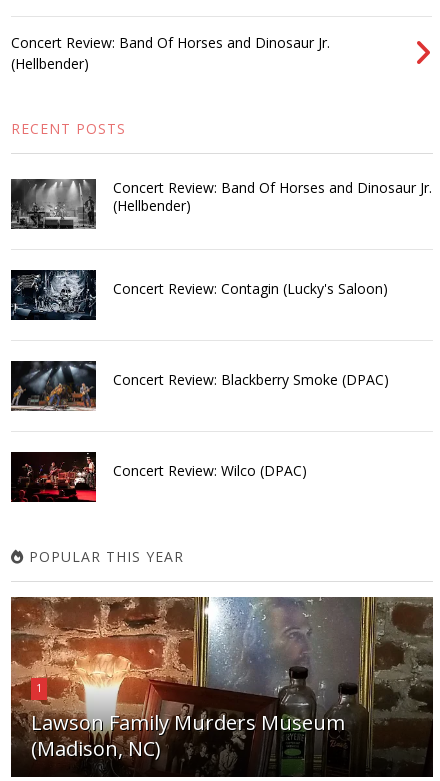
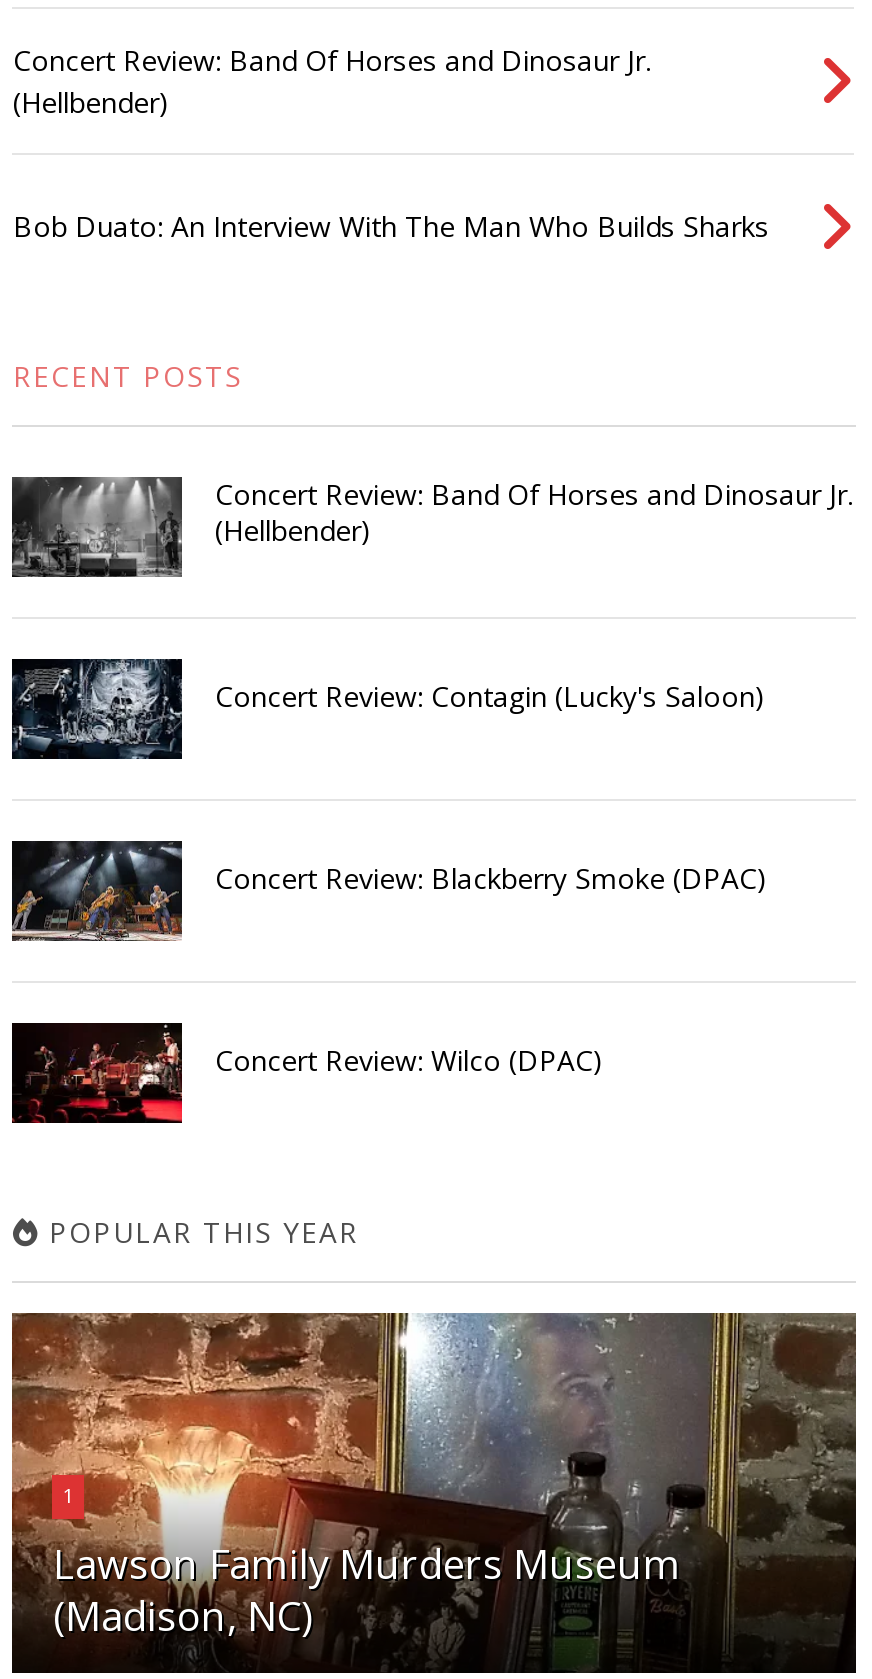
none -> [13,207,769,245] Bob Duato: An Interview With The Man Who Builds Sharks

